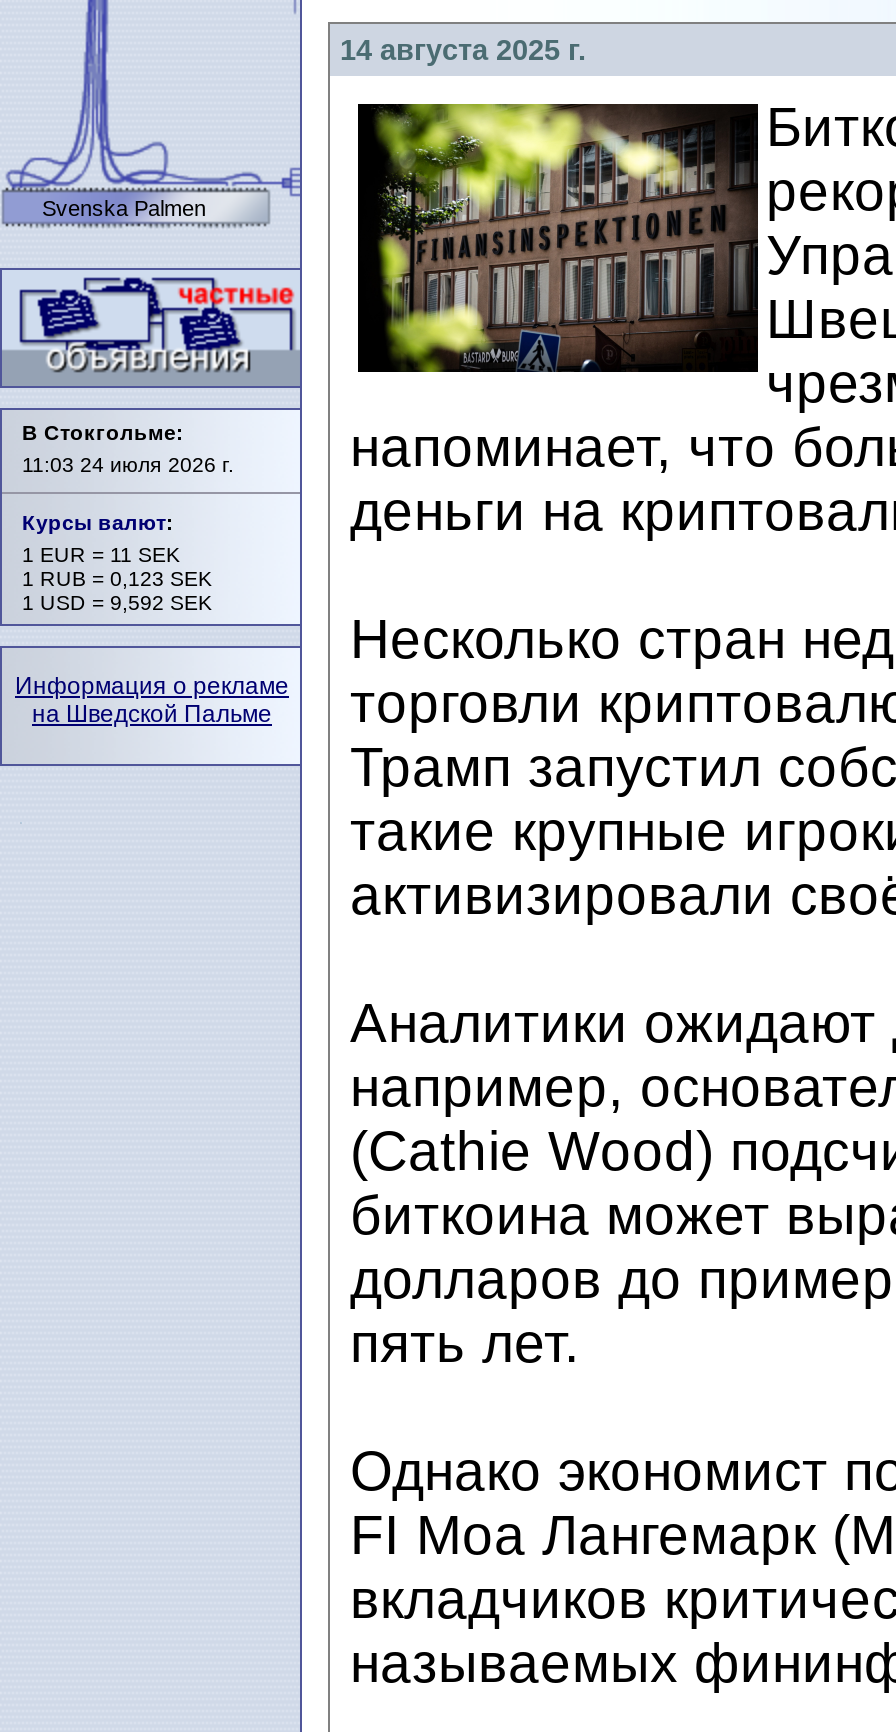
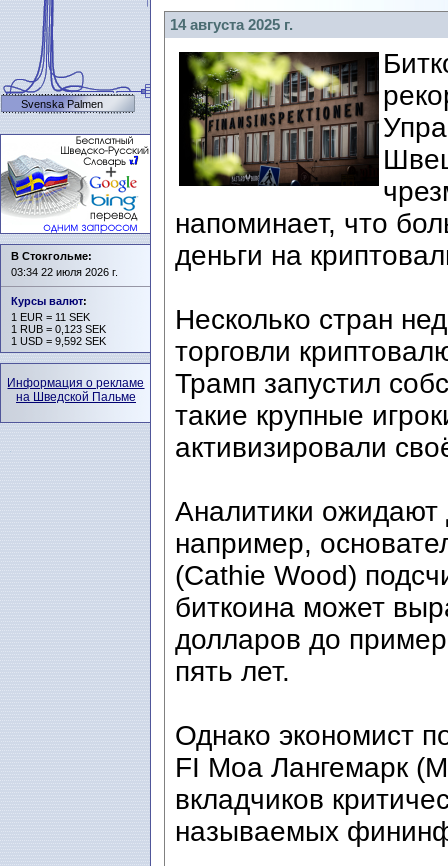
[6,274,302,476] [image] | 11:03 24 июля 2026 г. -> [3,136,150,278] [image] | 03:34 22 июля 2026 г.
moved [22,420,184,444] -> [11,250,92,262]: В Стокгольме:
moved [15,510,289,728] -> [7,295,144,404]: Курсы валют: | 1 EUR = 11 SEK | 1 RUB = 0,123 SEK | 1 USD = 9,592 SEK | Информация о рекламе | на Шведской Пальме

